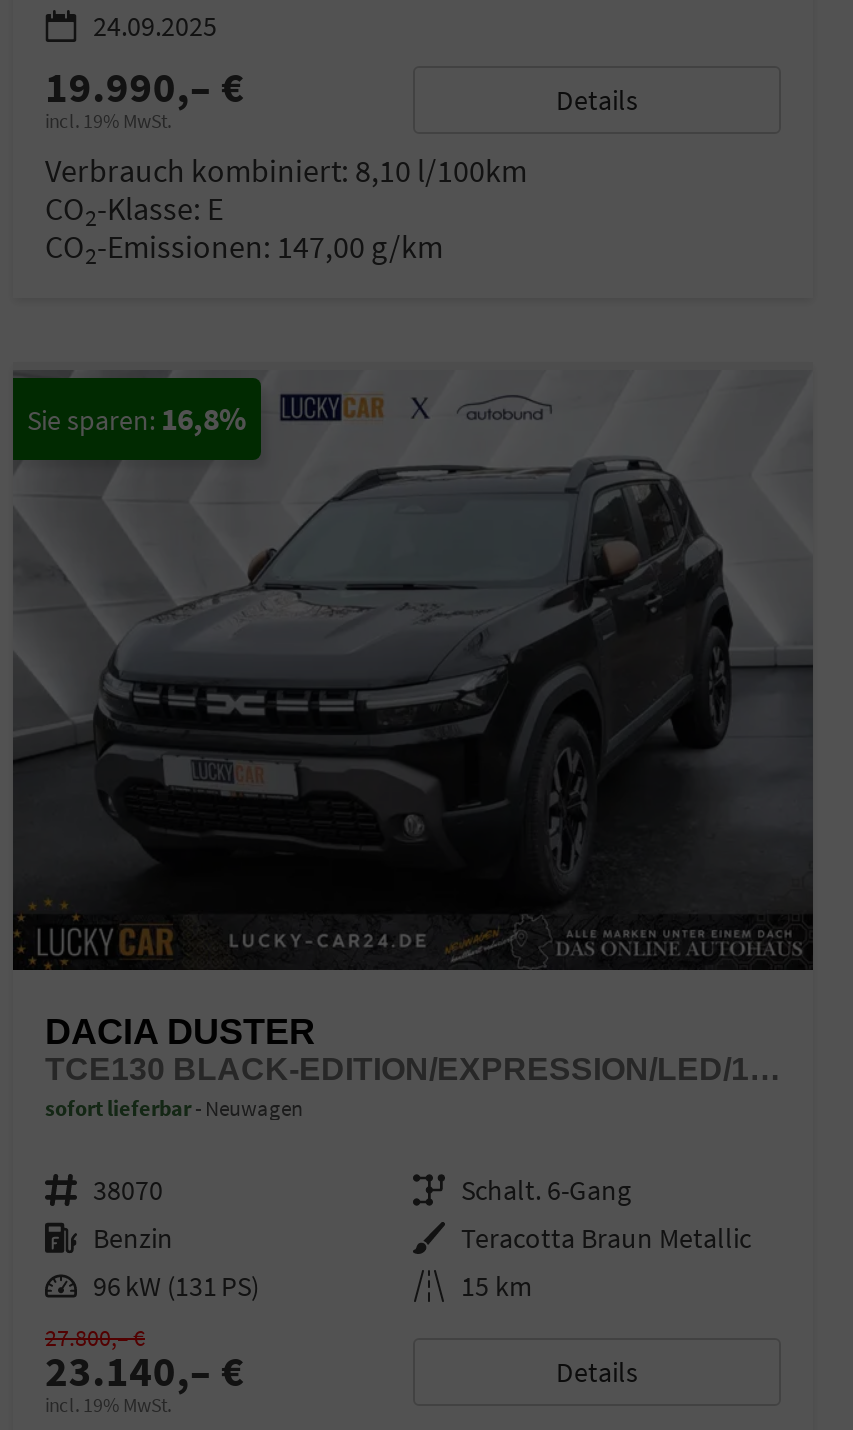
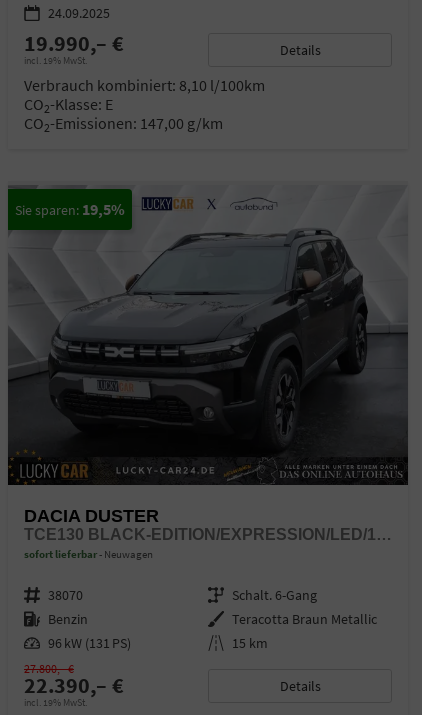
[161,397,247,437] 16,8% -> [82,199,125,219] 19,5%
[45,1343,245,1397] 23.140,– € -> [24,672,124,699] 22.390,– €

